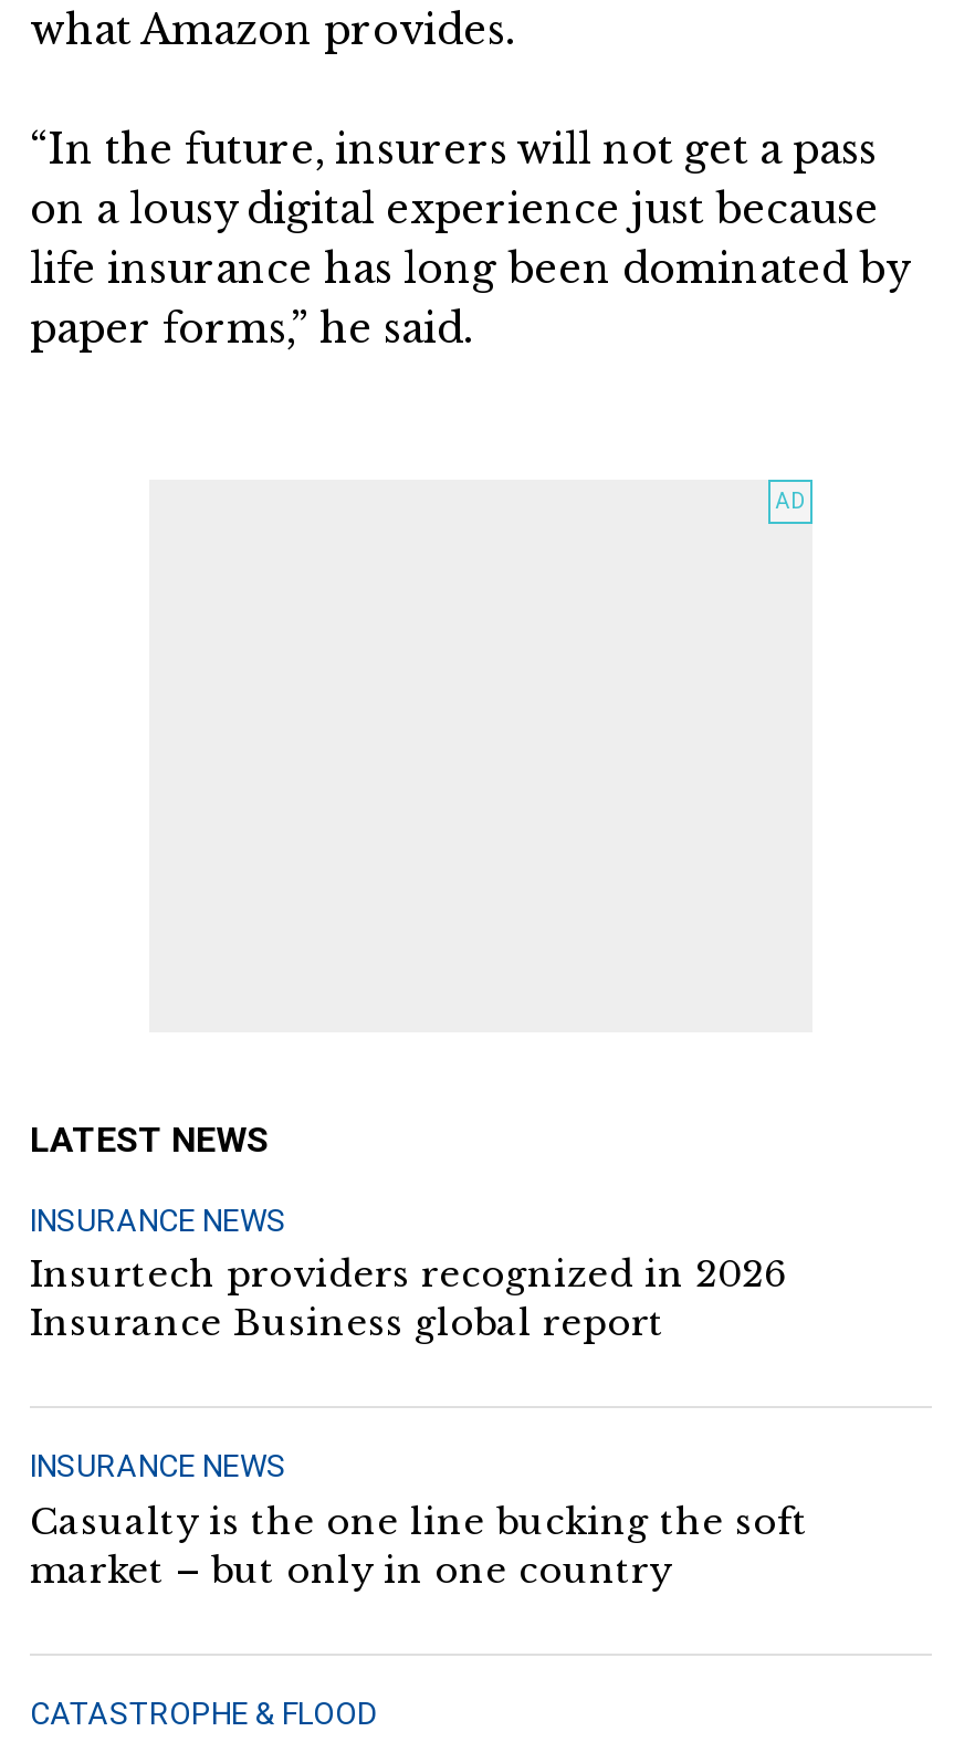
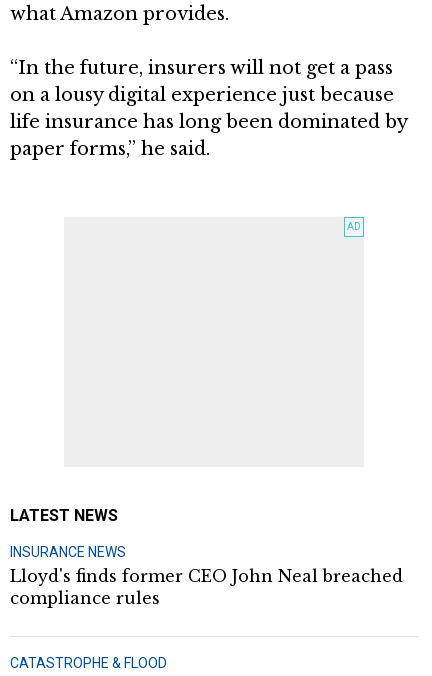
[30,1252,808,1592] Insurtech providers recognized in 2026 | Insurance Business global report | INSURANCE NEWS | Casualty is the one line bucking the soft | market – but only in one country -> [10,566,403,608] Lloyd's finds former CEO John Neal breached | compliance rules

